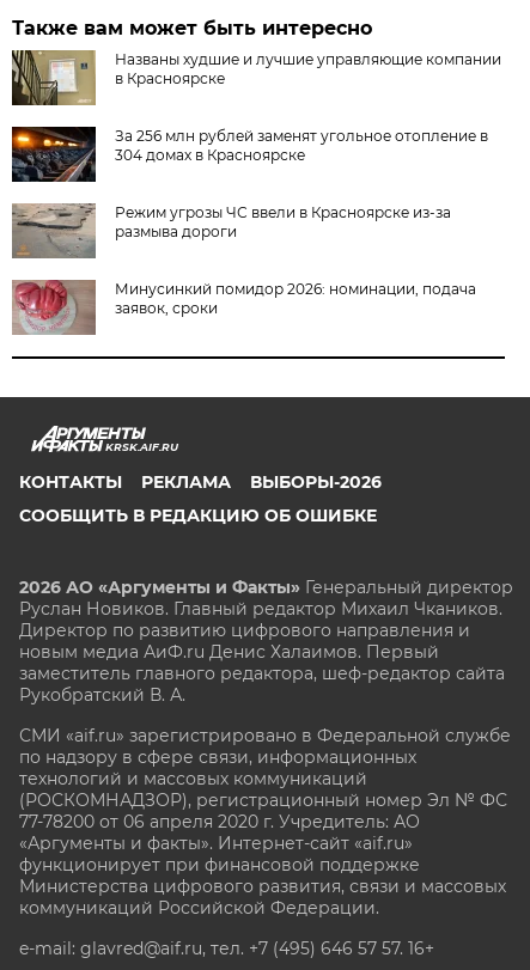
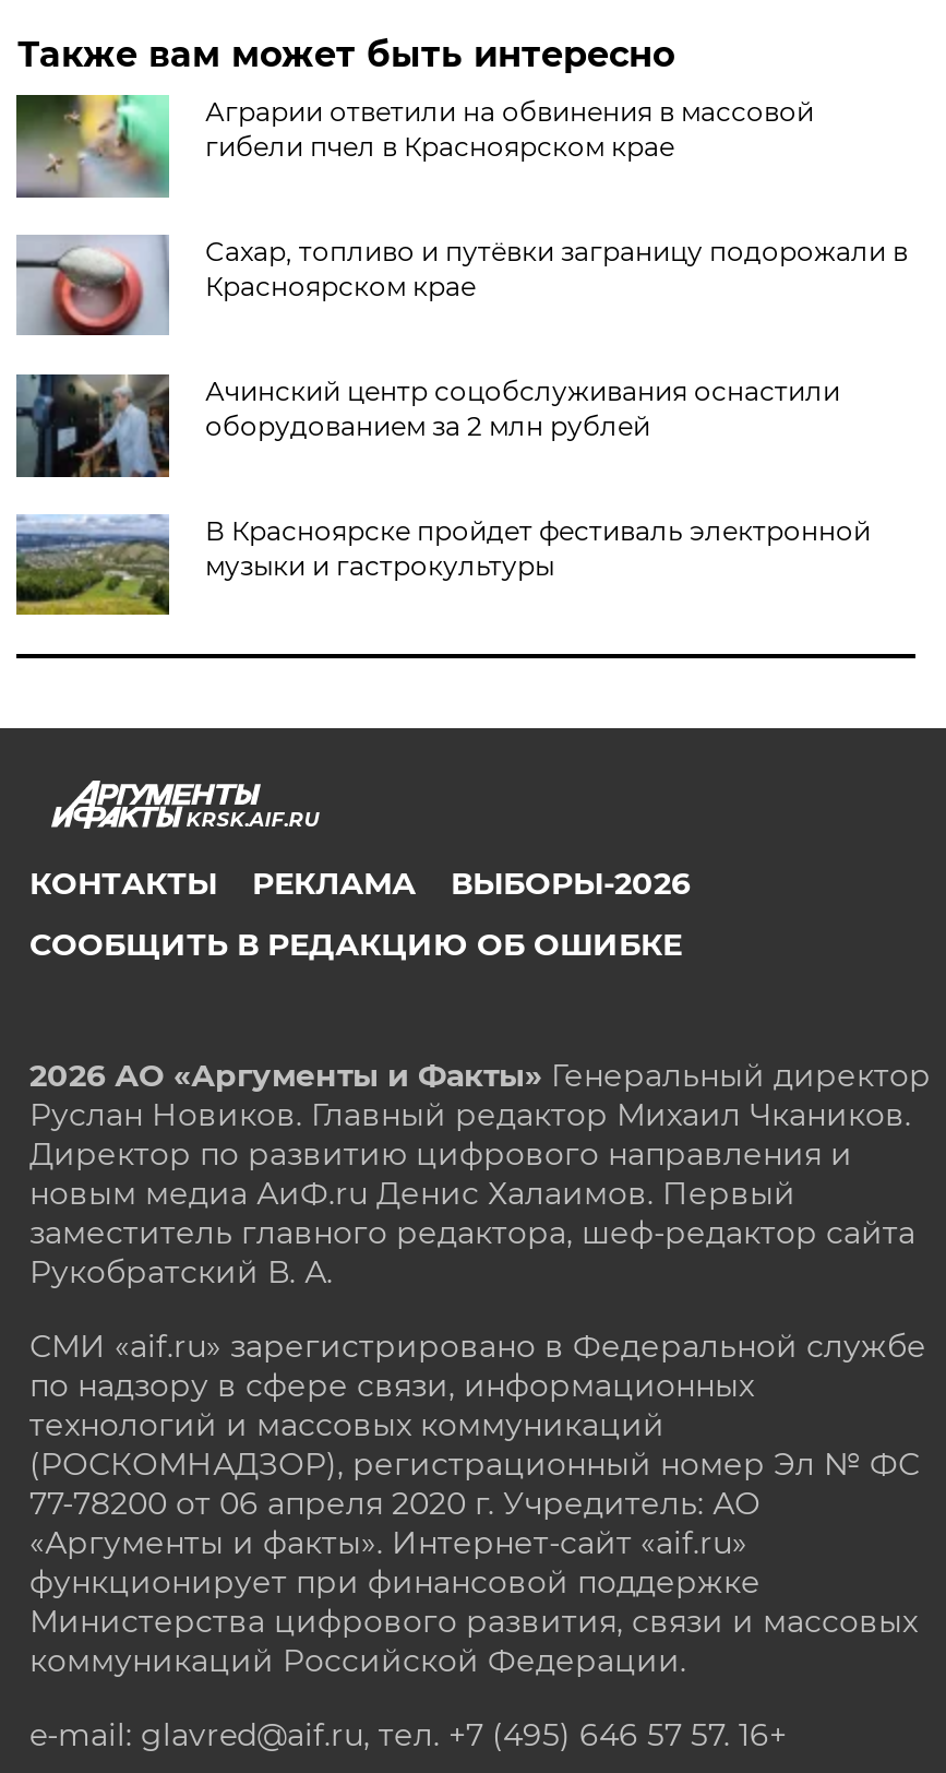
[11,49,502,106] [image] | Названы худшие и лучшие управляющие компании | в Красноярске -> [14,93,814,200] [image] | Аграрии ответили на обвинения в массовой | гибели пчел в Красноярском крае
[11,126,489,183] [image] | За 256 млн рублей заменят угольное отопление в | 304 домах в Красноярске -> [14,235,908,337] [image] | Сахар, топливо и путёвки заграницу подорожали в | Красноярском крае
[11,203,452,260] [image] | Режим угрозы ЧС ввели в Красноярске из-за | размыва дороги -> [14,372,840,479] [image] | Ачинский центр соцобслуживания оснастили | оборудованием за 2 млн рублей
[11,279,477,336] [image] | Минусинкий помидор 2026: номинации, подача | заявок, сроки -> [14,512,870,617] [image] | В Красноярске пройдет фестиваль электронной | музыки и гастрокультуры

